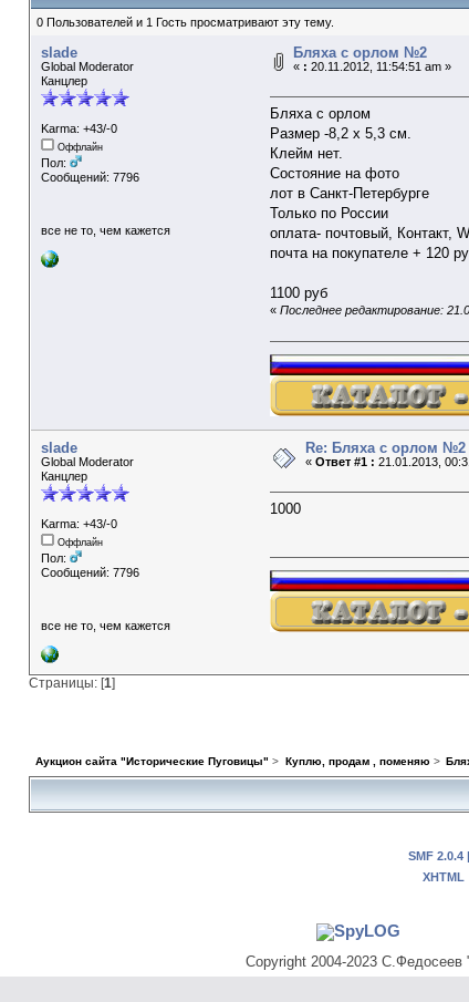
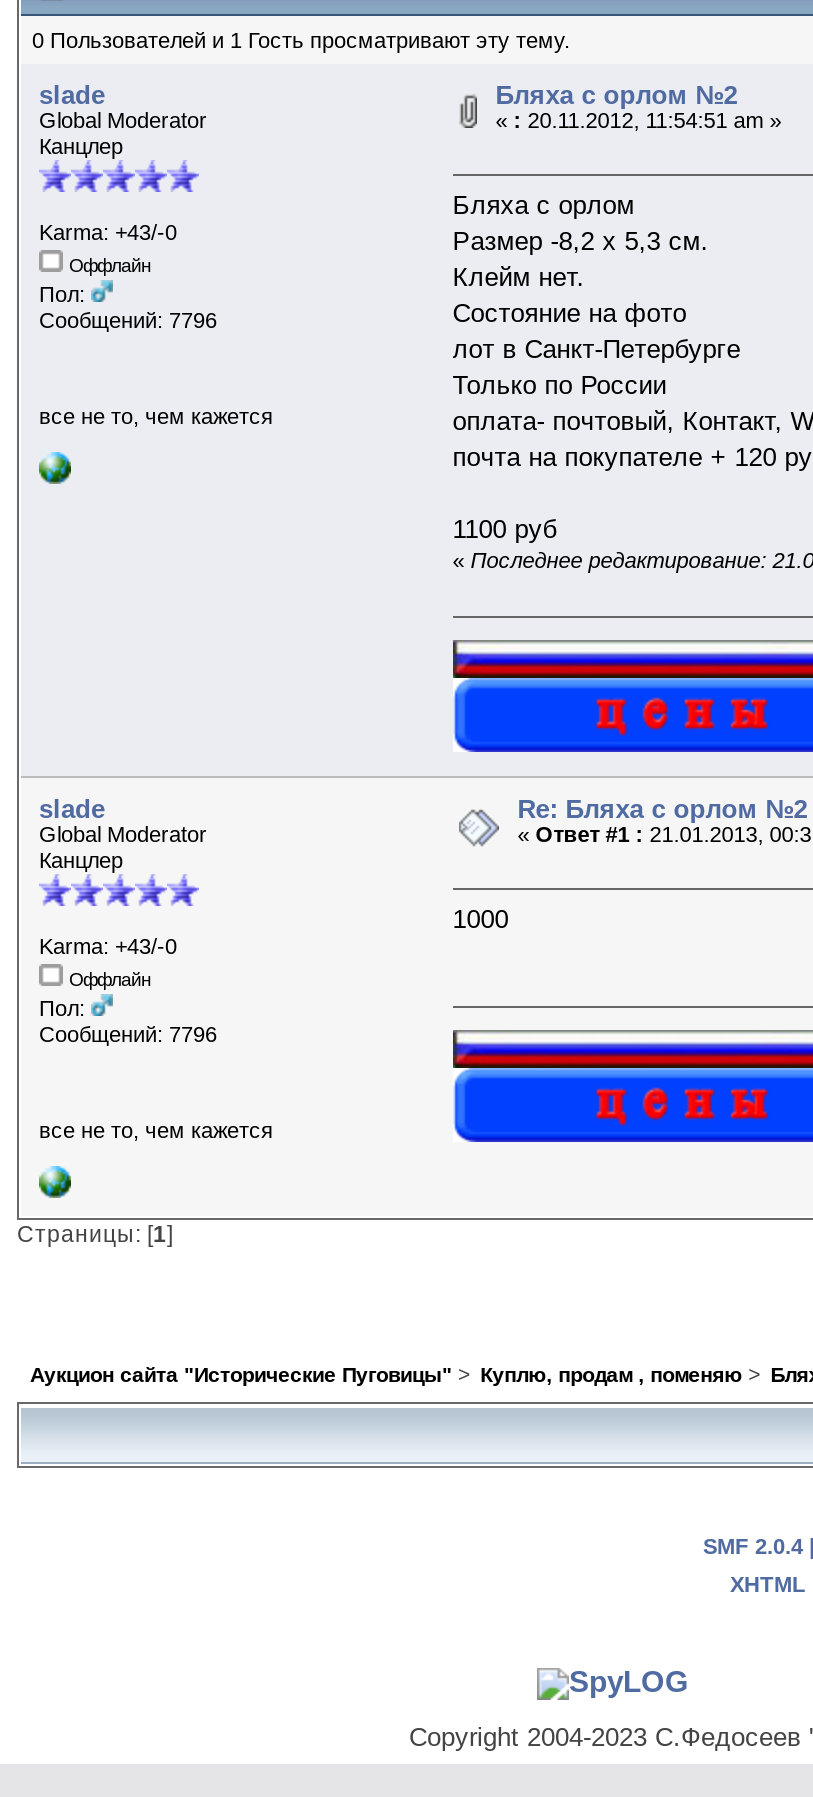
[270,374,466,417] [image] -> [453,676,807,754] [image]
[270,590,466,633] [image] -> [453,1066,807,1144] [image]

